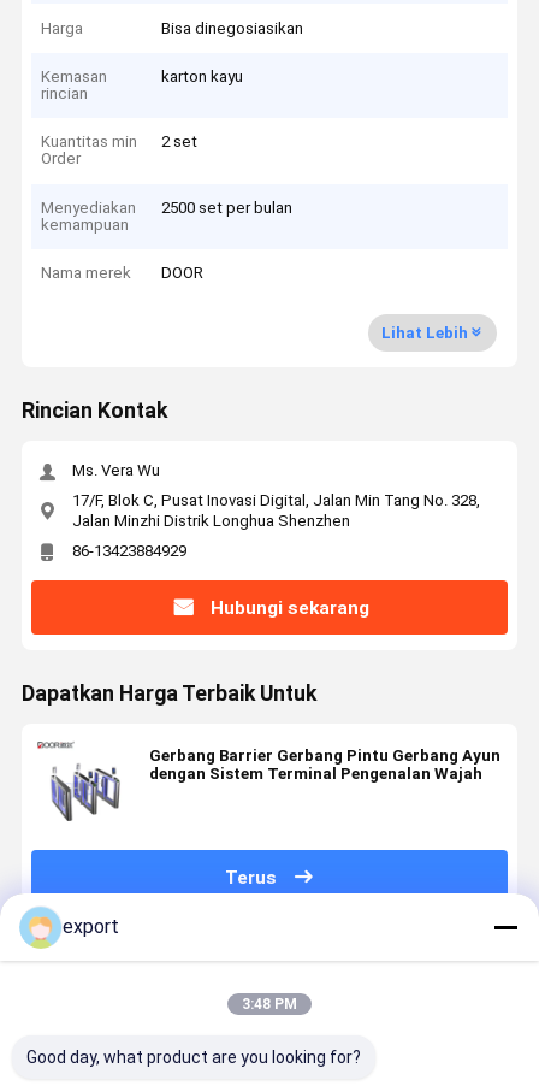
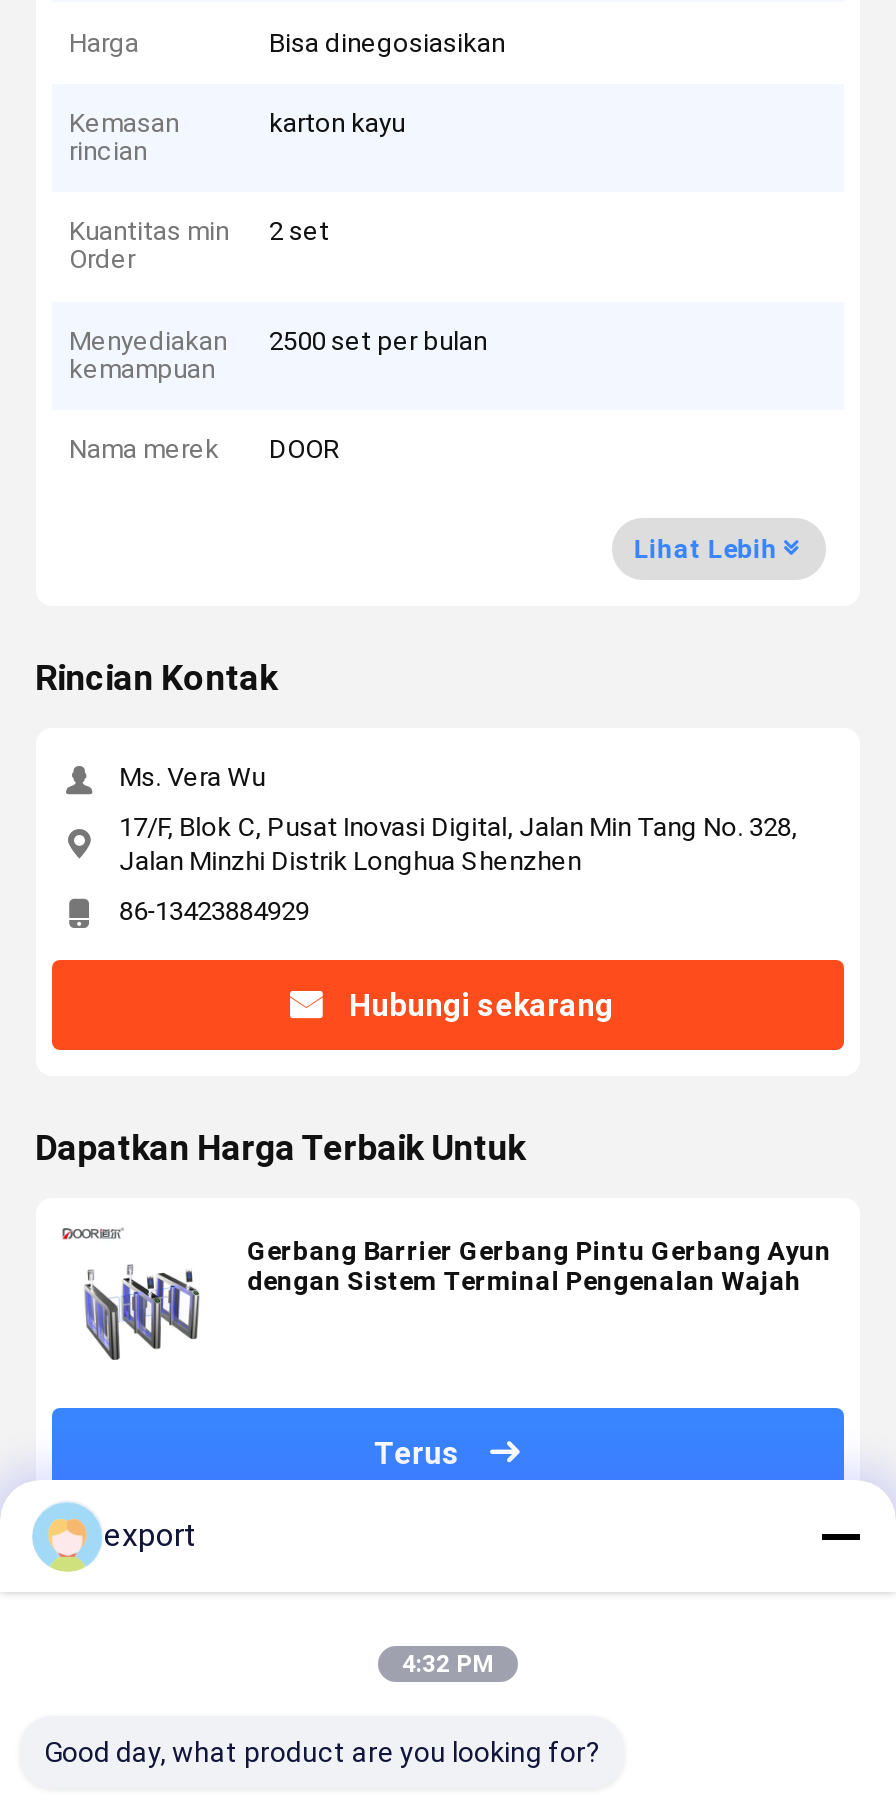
[242,996,297,1013] 3:48 PM -> [402,1650,494,1678] 4:32 PM

